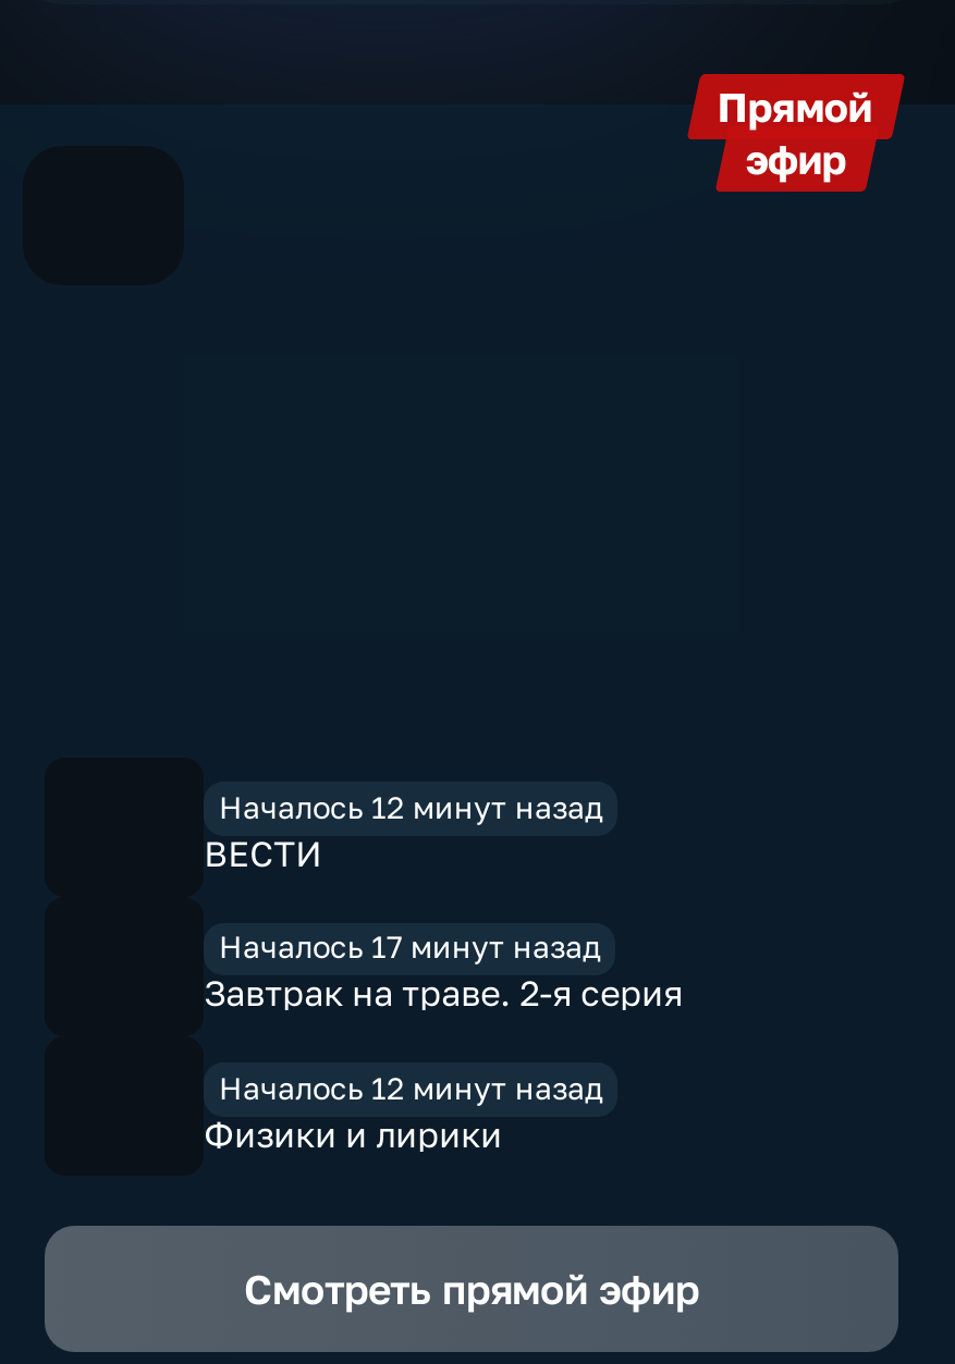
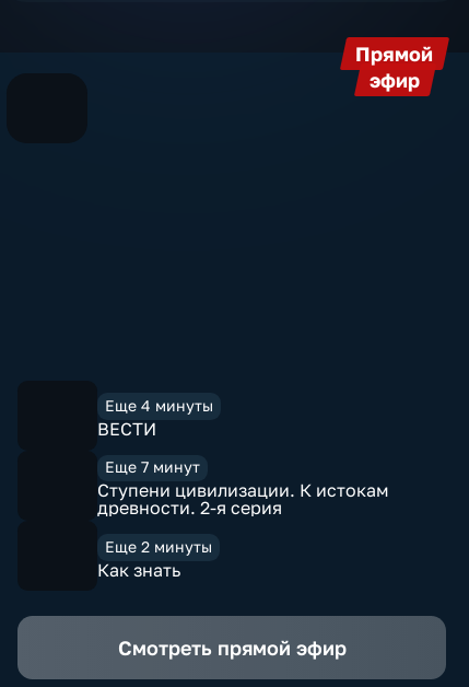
[219,788,602,825] Началось 12 минут назад -> [105,396,213,415] Еще 4 минуты
[204,928,683,1015] Началось 17 минут назад | Завтрак на траве. 2-я серия -> [97,458,389,519] Еще 7 минут | Ступени цивилизации. К истокам | древности. 2-я серия
[204,1068,602,1155] Началось 12 минут назад | Физики и лирики -> [97,537,212,580] Еще 2 минуты | Как знать

